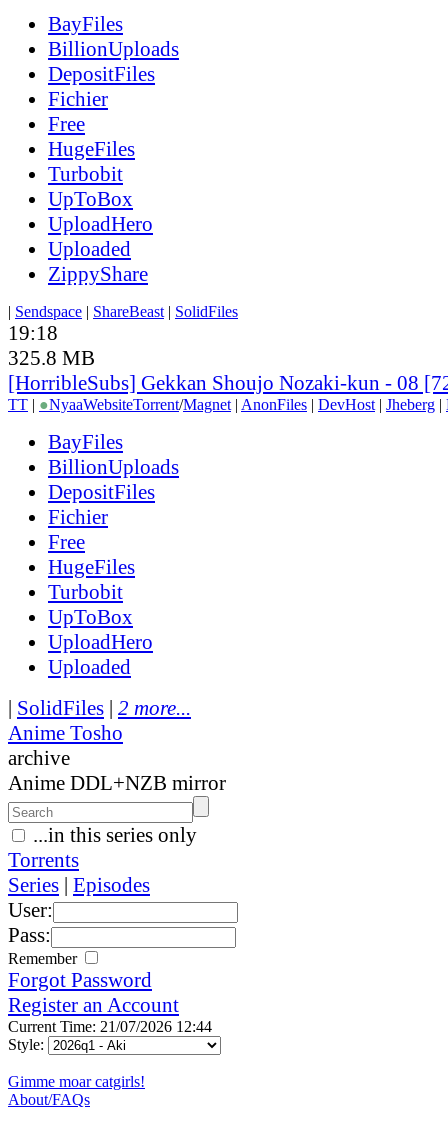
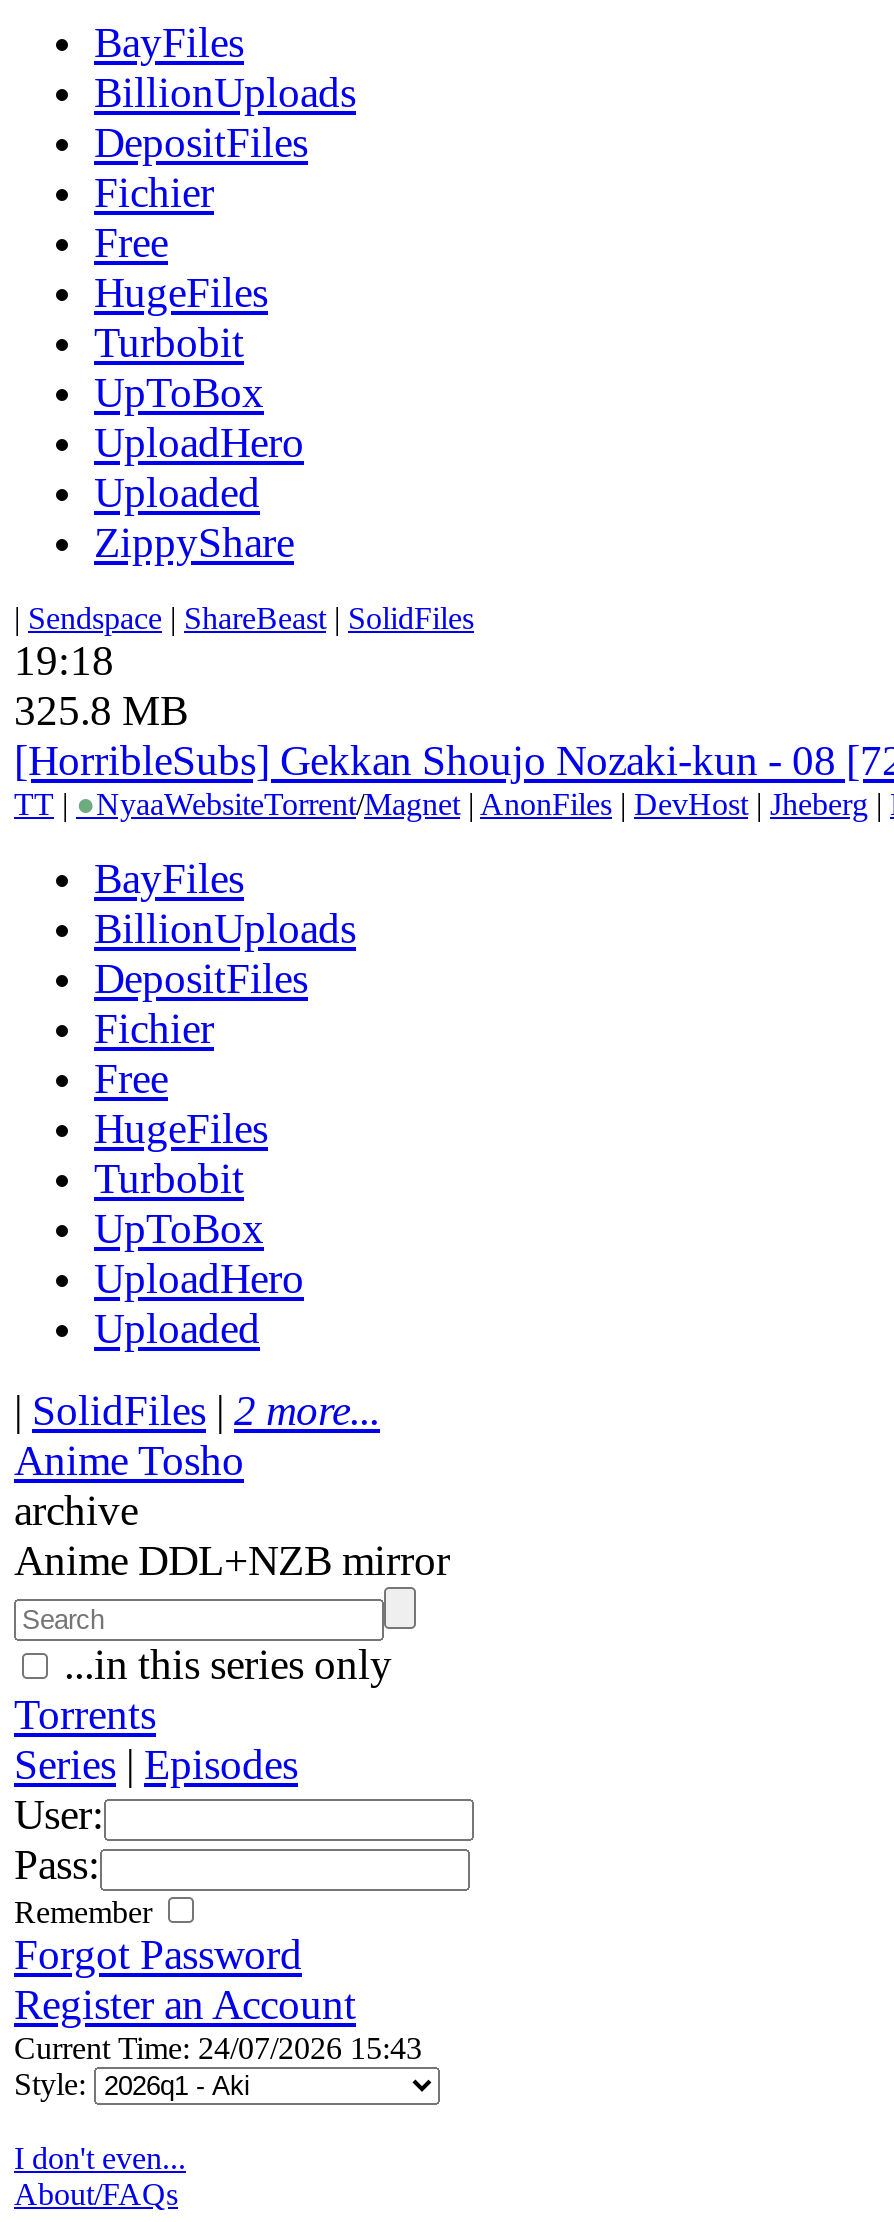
[8,1018,212,1035] Current Time: 21/07/2026 12:44 -> [14,2031,422,2065] Current Time: 24/07/2026 15:43
[8,1073,145,1090] Gimme moar catgirls! -> [14,2141,186,2175] I don't even...

